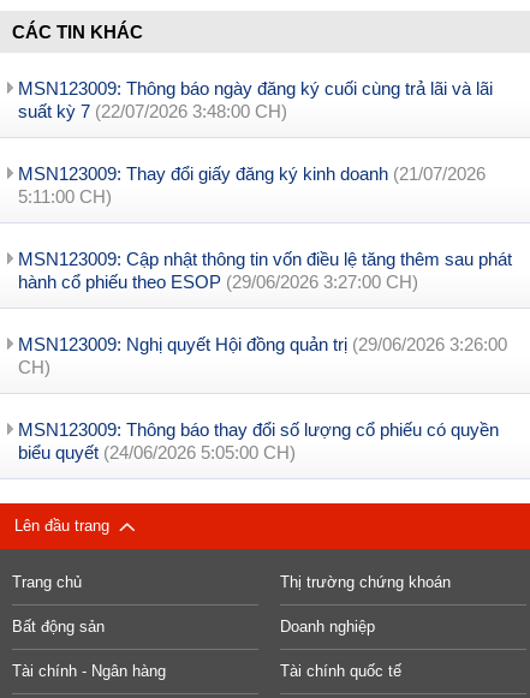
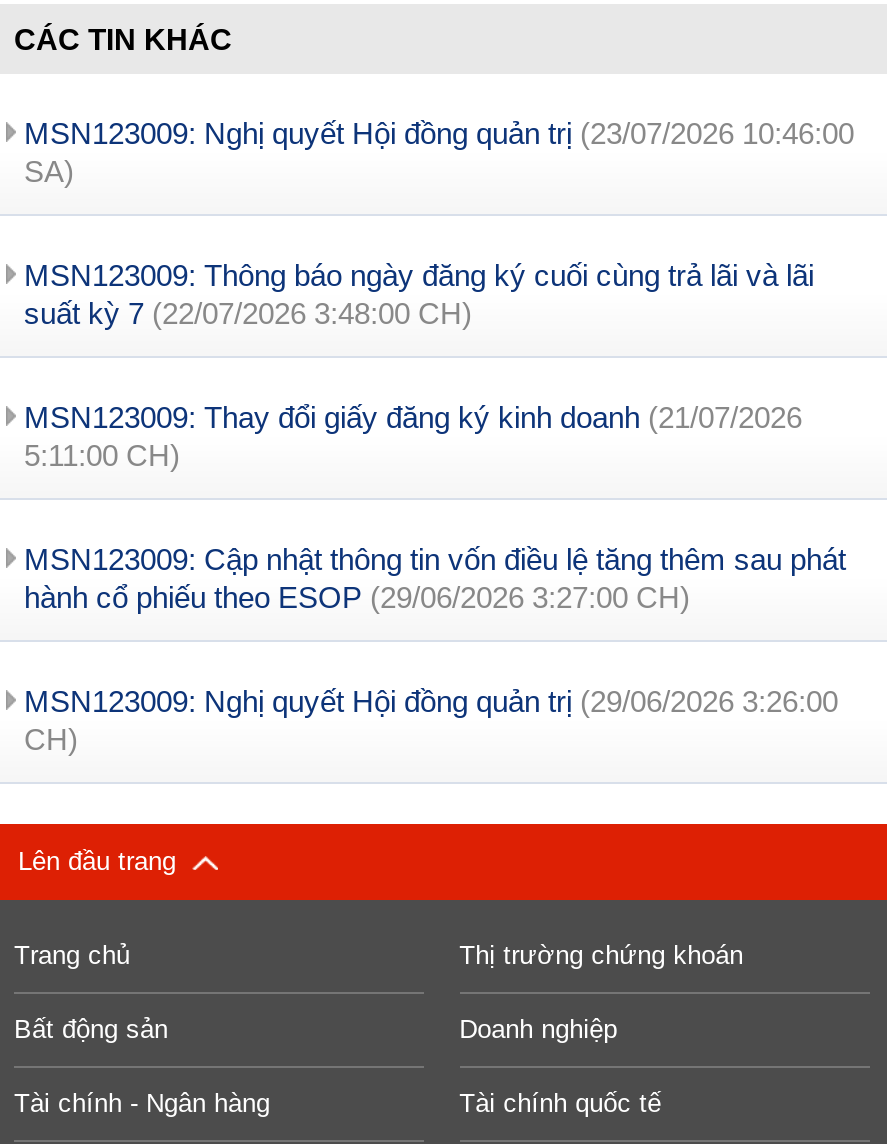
none -> [24,116,854,188] MSN123009: Nghị quyết Hội đồng quản trị (23/07/2026 10:46:00 | SA)
moved [18,78,512,377] -> [24,258,846,756]: MSN123009: Thông báo ngày đăng ký cuối cùng trả lãi và lãi | suất kỳ 7 (22/07/2026 3:48:00 CH) | MSN123009: Thay đổi giấy đăng ký kinh doanh (21/07/2026 | 5:11:00 CH) | MSN123009: Cập nhật thông tin vốn điều lệ tăng thêm sau phát | hành cổ phiếu theo ESOP (29/06/2026 3:27:00 CH) | MSN123009: Nghị quyết Hội đồng quản trị (29/06/2026 3:26:00 | CH)
[18,419,499,463] MSN123009: Thông báo thay đổi số lượng cổ phiếu có quyền | biểu quyết (24/06/2026 5:05:00 CH) -> none

